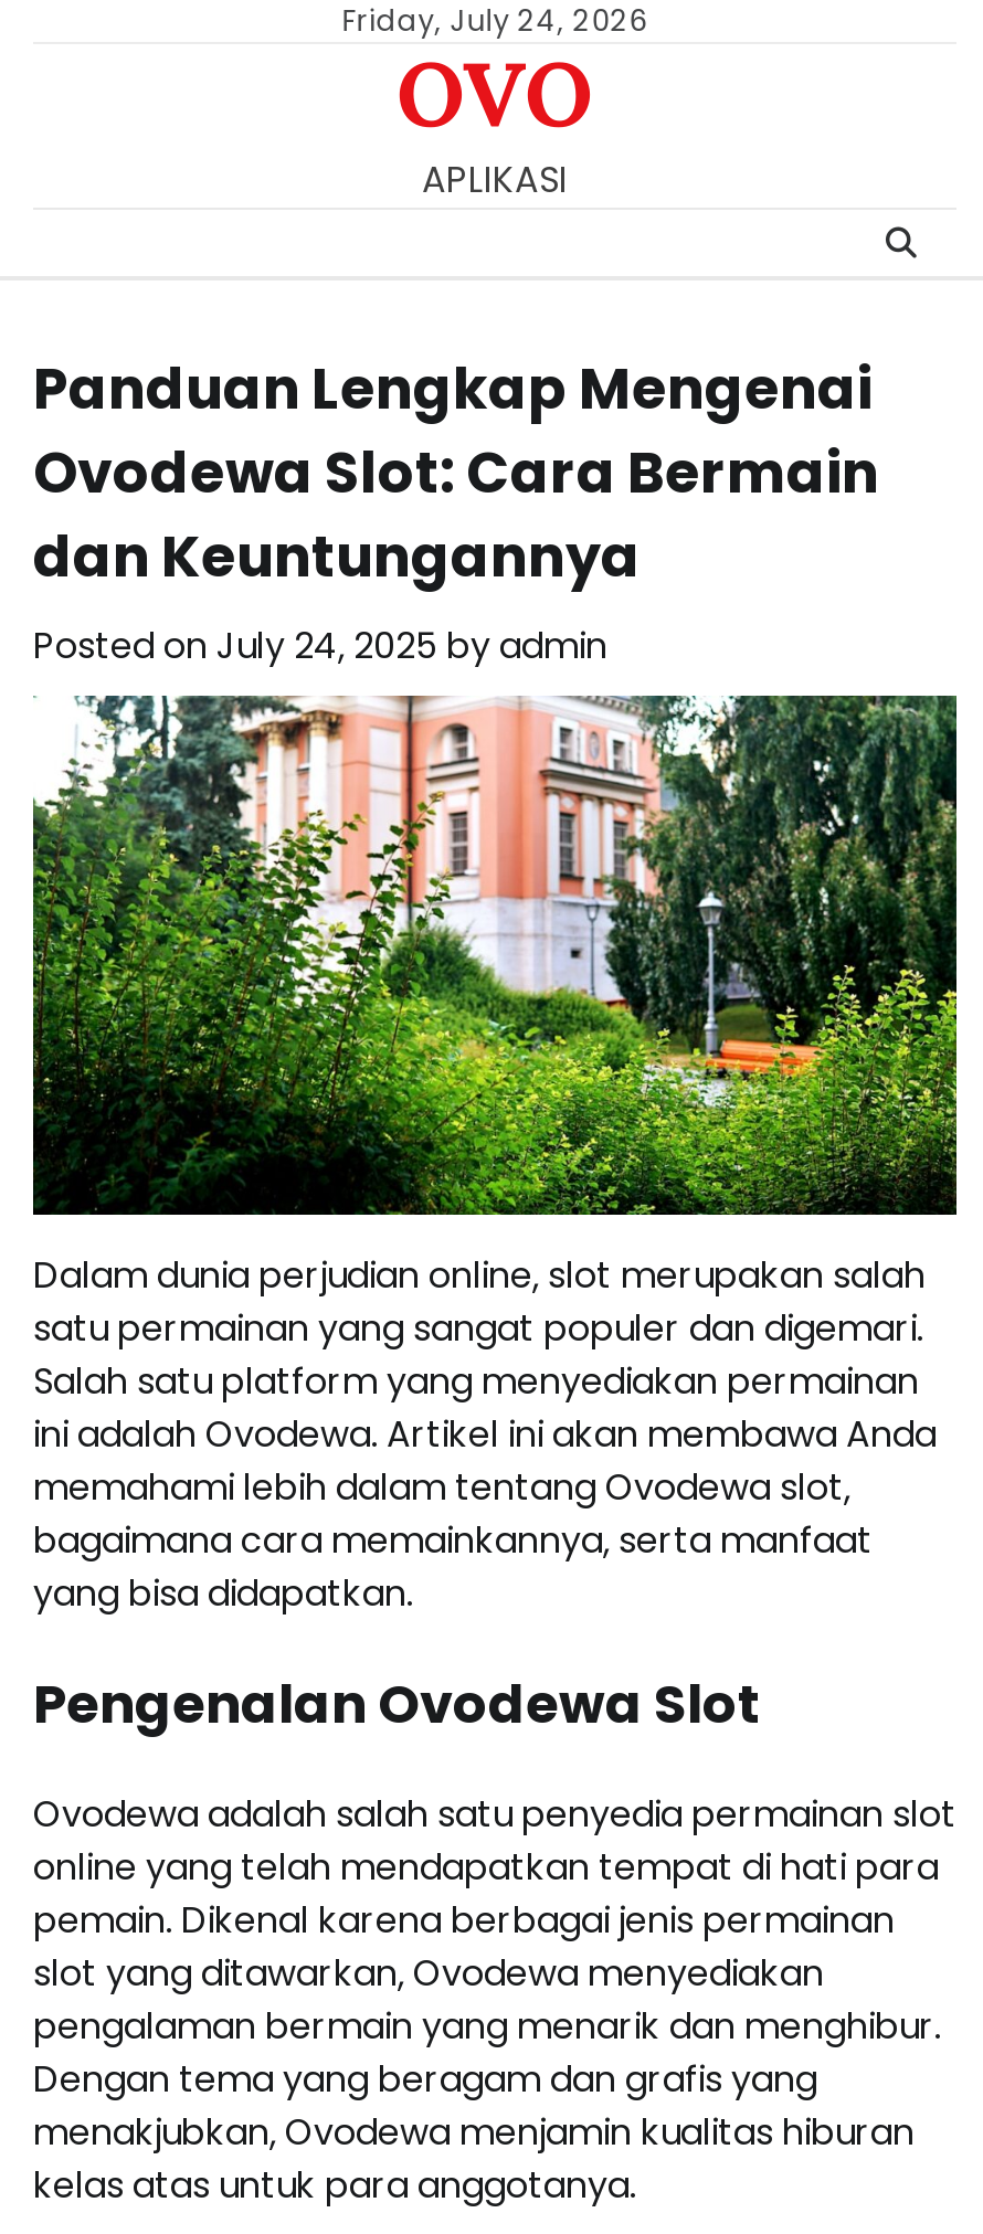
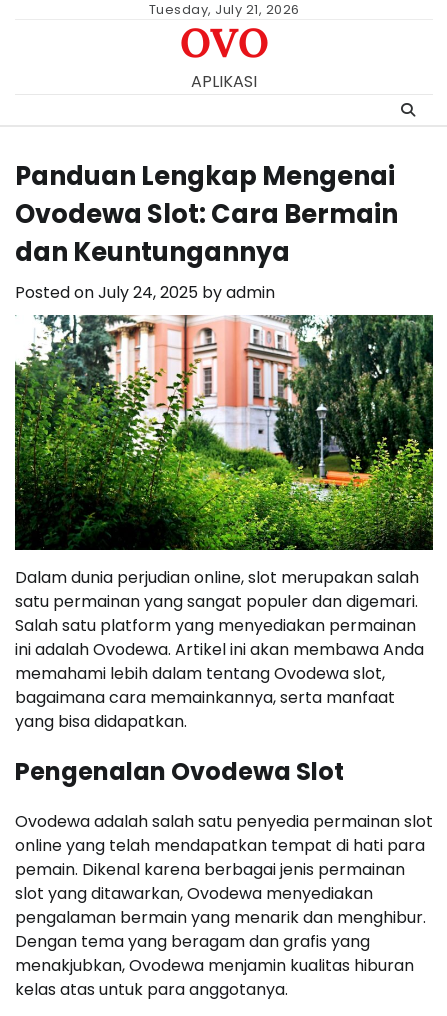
[342,0,648,42] Friday, July 24, 2026 -> [148,0,299,19] Tuesday, July 21, 2026

